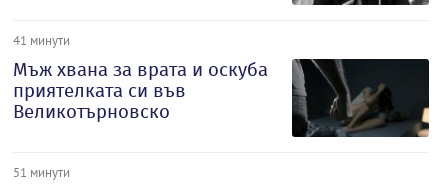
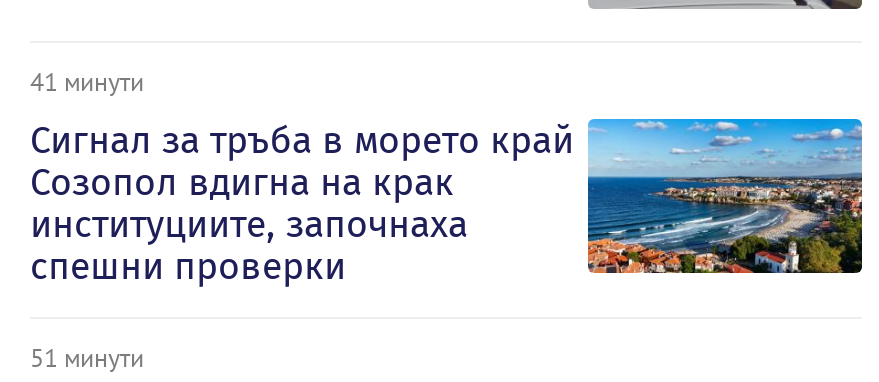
[13,58,430,138] [image] | Мъж хвана за врата и оскуба | приятелката си във | Великотърновско -> [30,116,864,288] [image] | Сигнал за тръба в морето край | Созопол вдигна на крак | институциите, започнаха | спешни проверки

